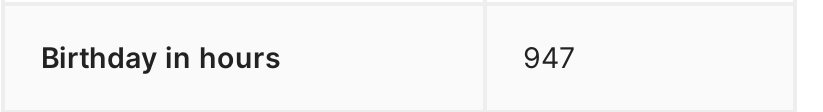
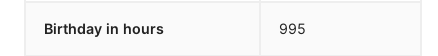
[523,40,575,74] 947 -> [279,20,306,37] 995

